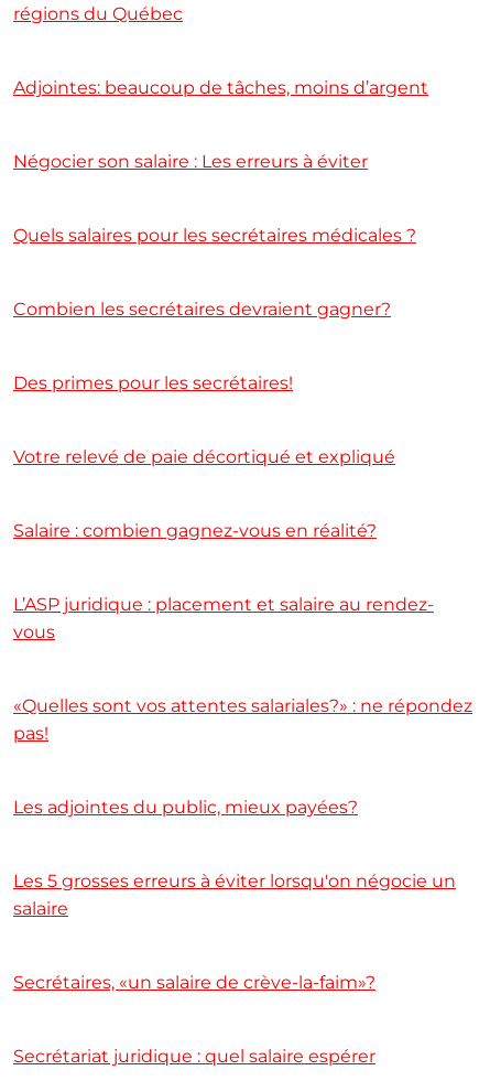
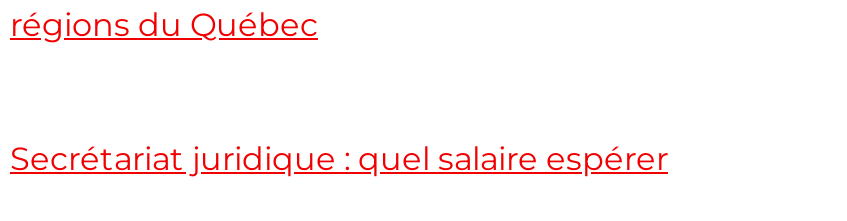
[13,77,428,98] Adjointes: beaucoup de tâches, moins d’argent -> none
[13,151,368,172] Négocier son salaire : Les erreurs à éviter -> none
[13,224,416,245] Quels salaires pour les secrétaires médicales ? -> none
[13,298,391,319] Combien les secrétaires devraient gagner? -> none
[13,372,293,393] Des primes pour les secrétaires! -> none
[13,446,395,467] Votre relevé de paie décortiqué et expliqué -> none
[13,520,377,541] Salaire : combien gagnez-vous en réalité? -> none
[13,594,434,642] L’ASP juridique : placement et salaire au rendez- | vous -> none
[13,695,472,743] «Quelles sont vos attentes salariales?» : ne répondez | pas! -> none
[13,796,358,817] Les adjointes du public, mieux payées? -> none
[13,870,456,919] Les 5 grosses erreurs à éviter lorsqu'on négocie un | salaire -> none
[13,972,375,992] Secrétaires, «un salaire de crève-la-faim»? -> none

